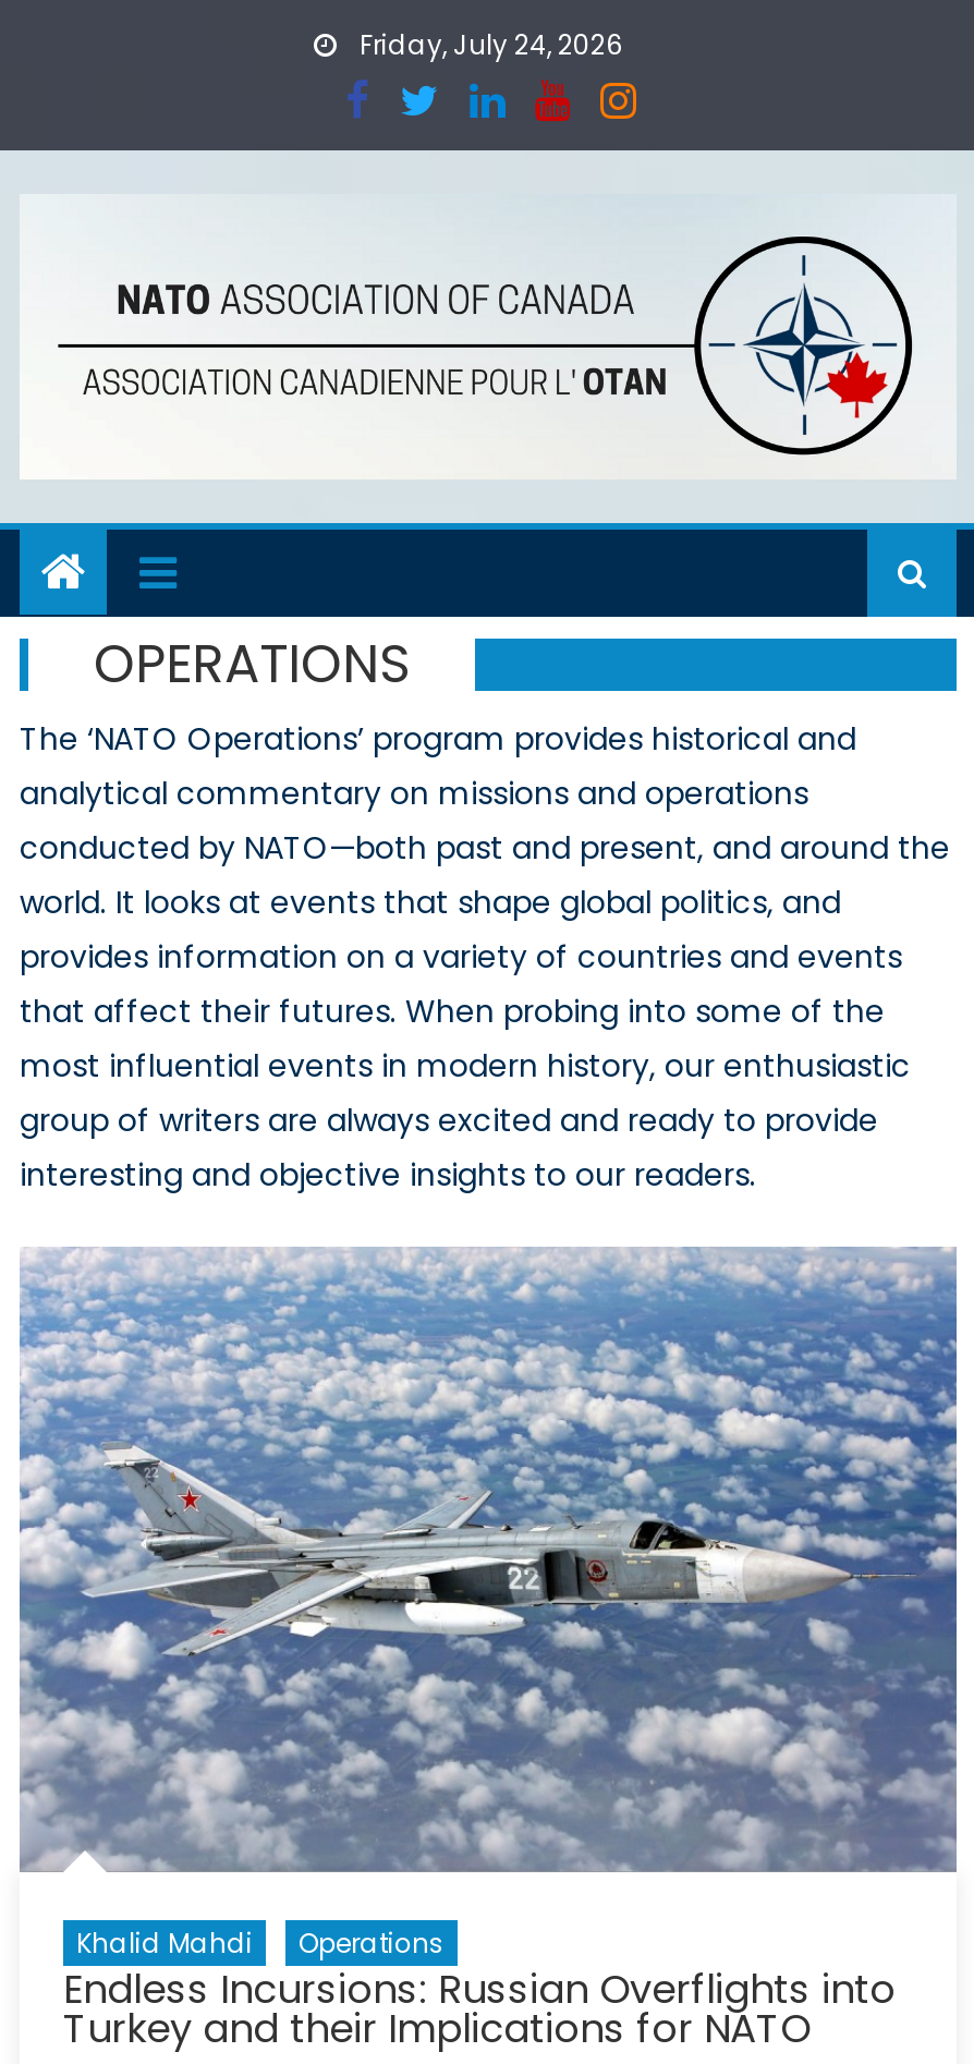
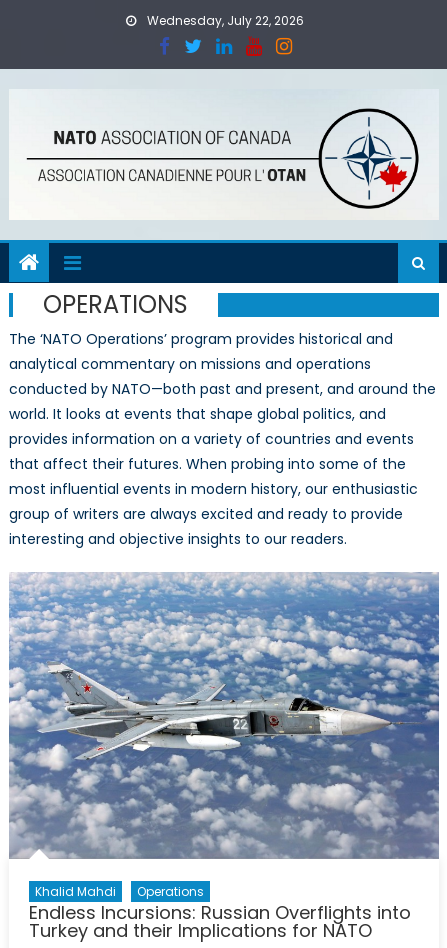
[353,26,623,63] Friday, July 24, 2026 -> [144,12,304,29] Wednesday, July 22, 2026

